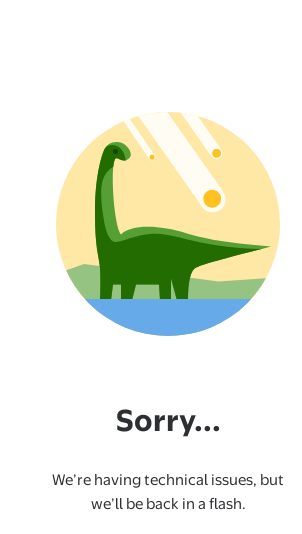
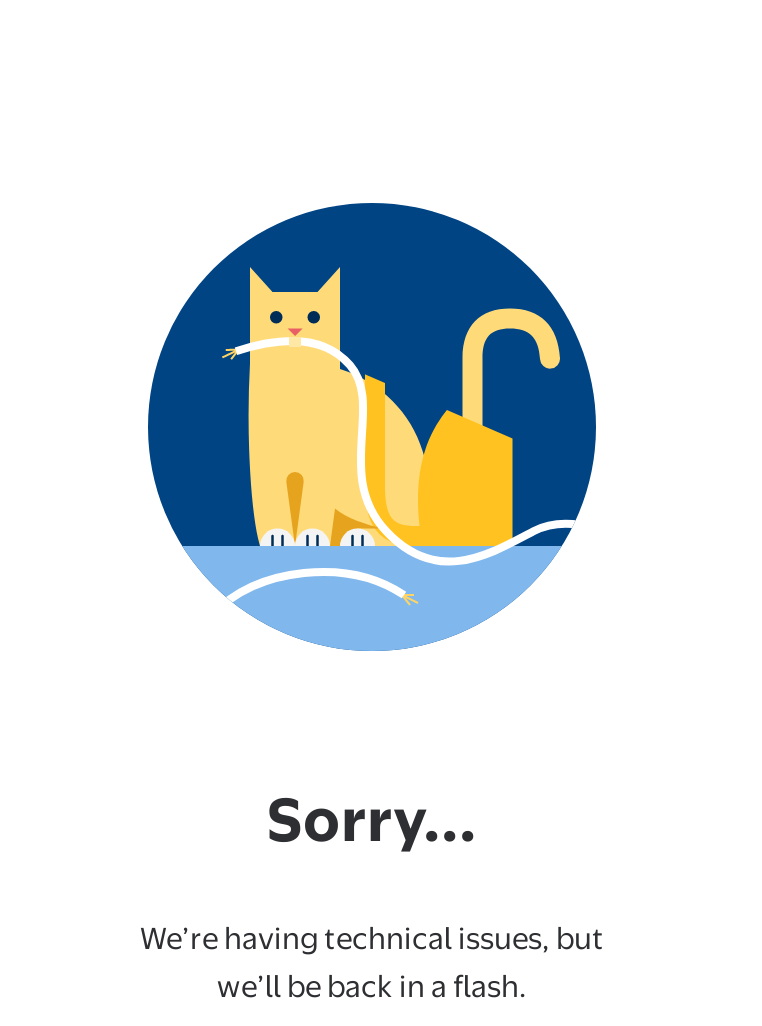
[56,112,280,313] [image] -> [146,201,598,607] [image]

